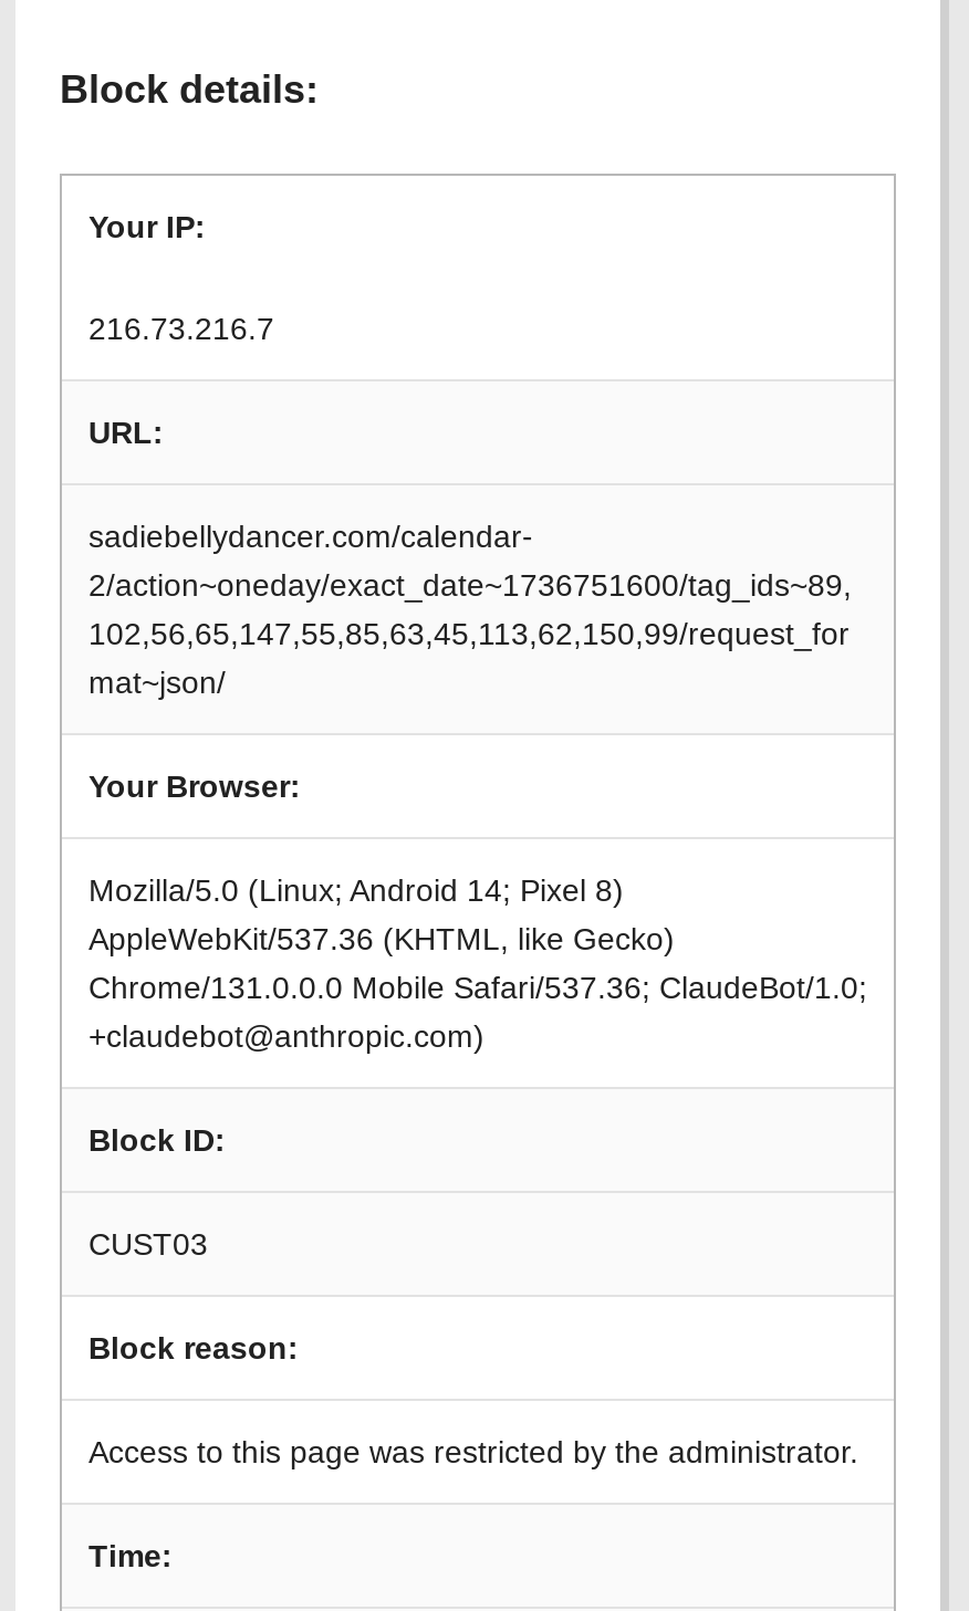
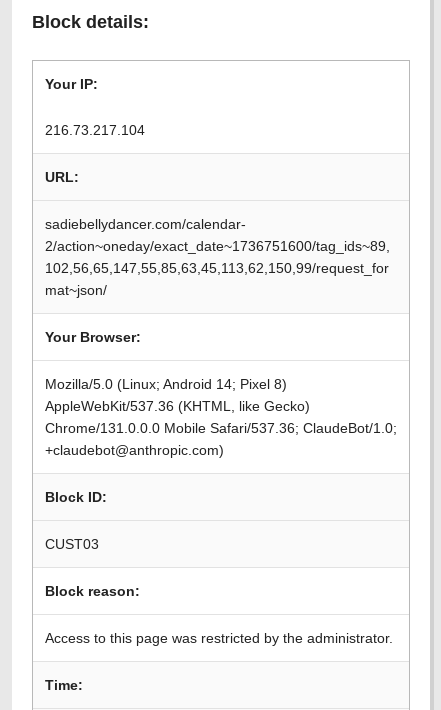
[88,311,274,346] 216.73.216.7 -> [45,122,145,138] 216.73.217.104

